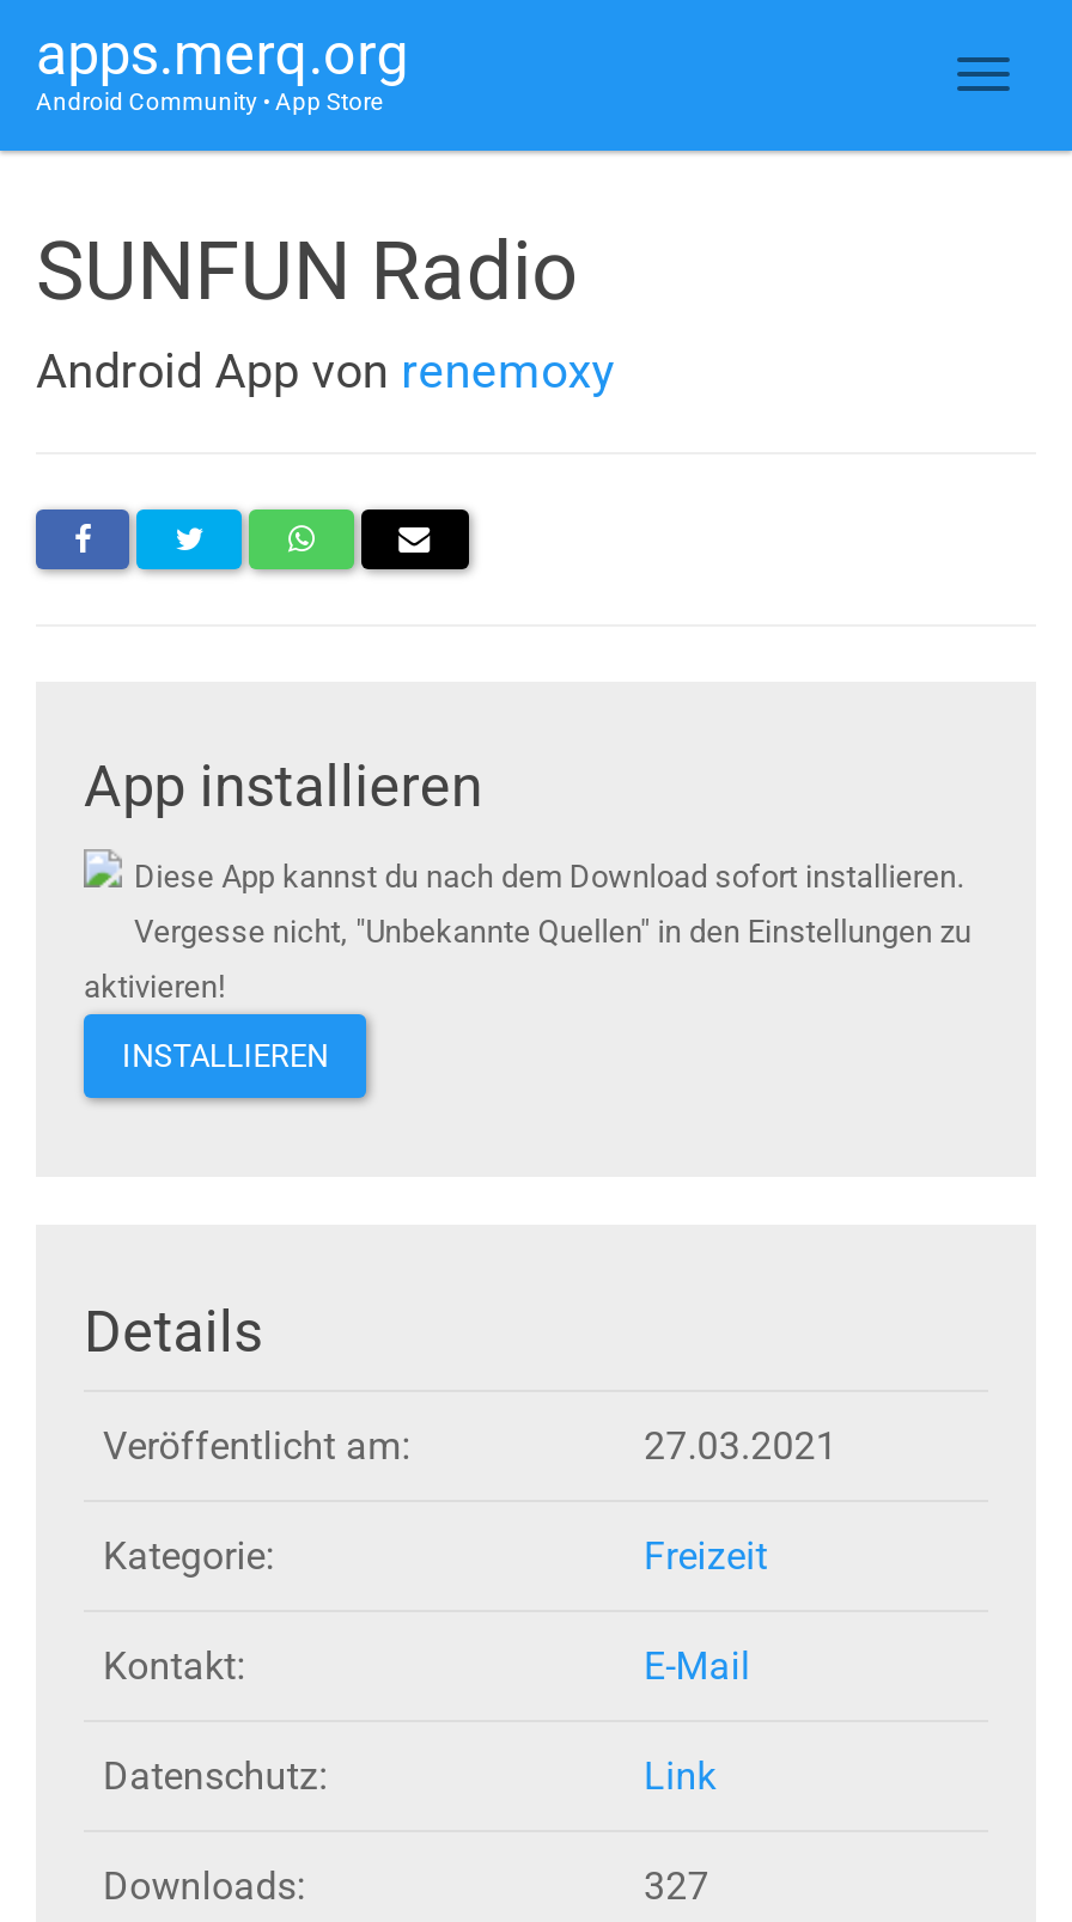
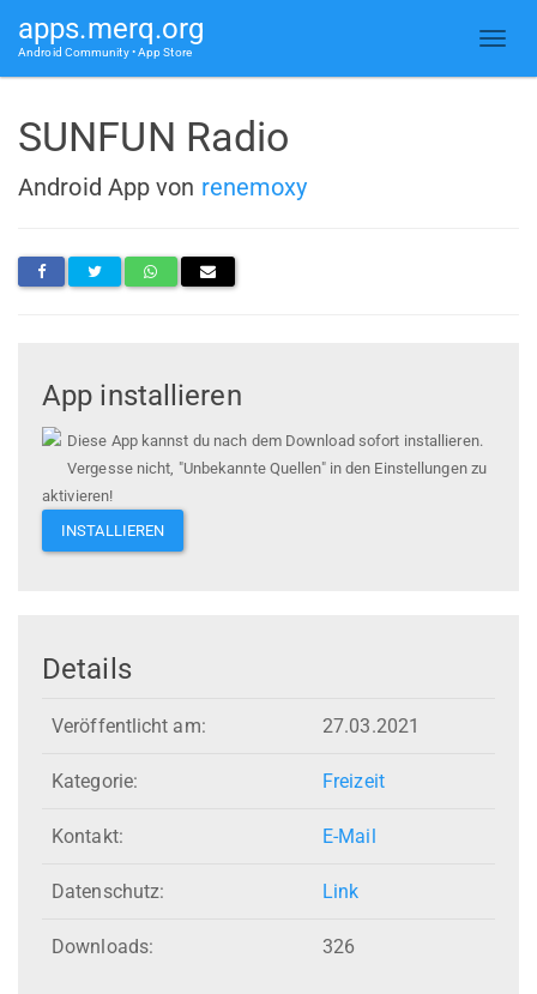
[644,1864,709,1909] 327 -> [322,935,355,958] 326

